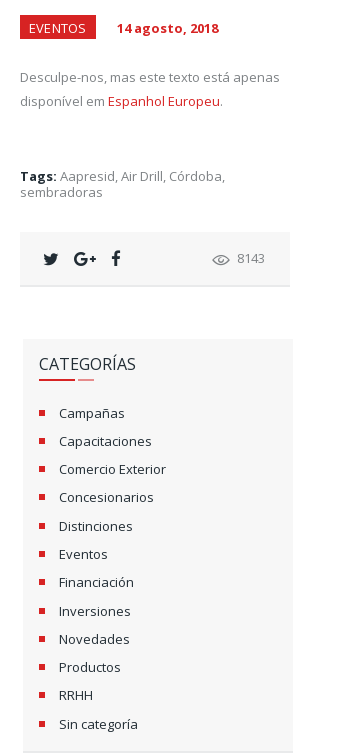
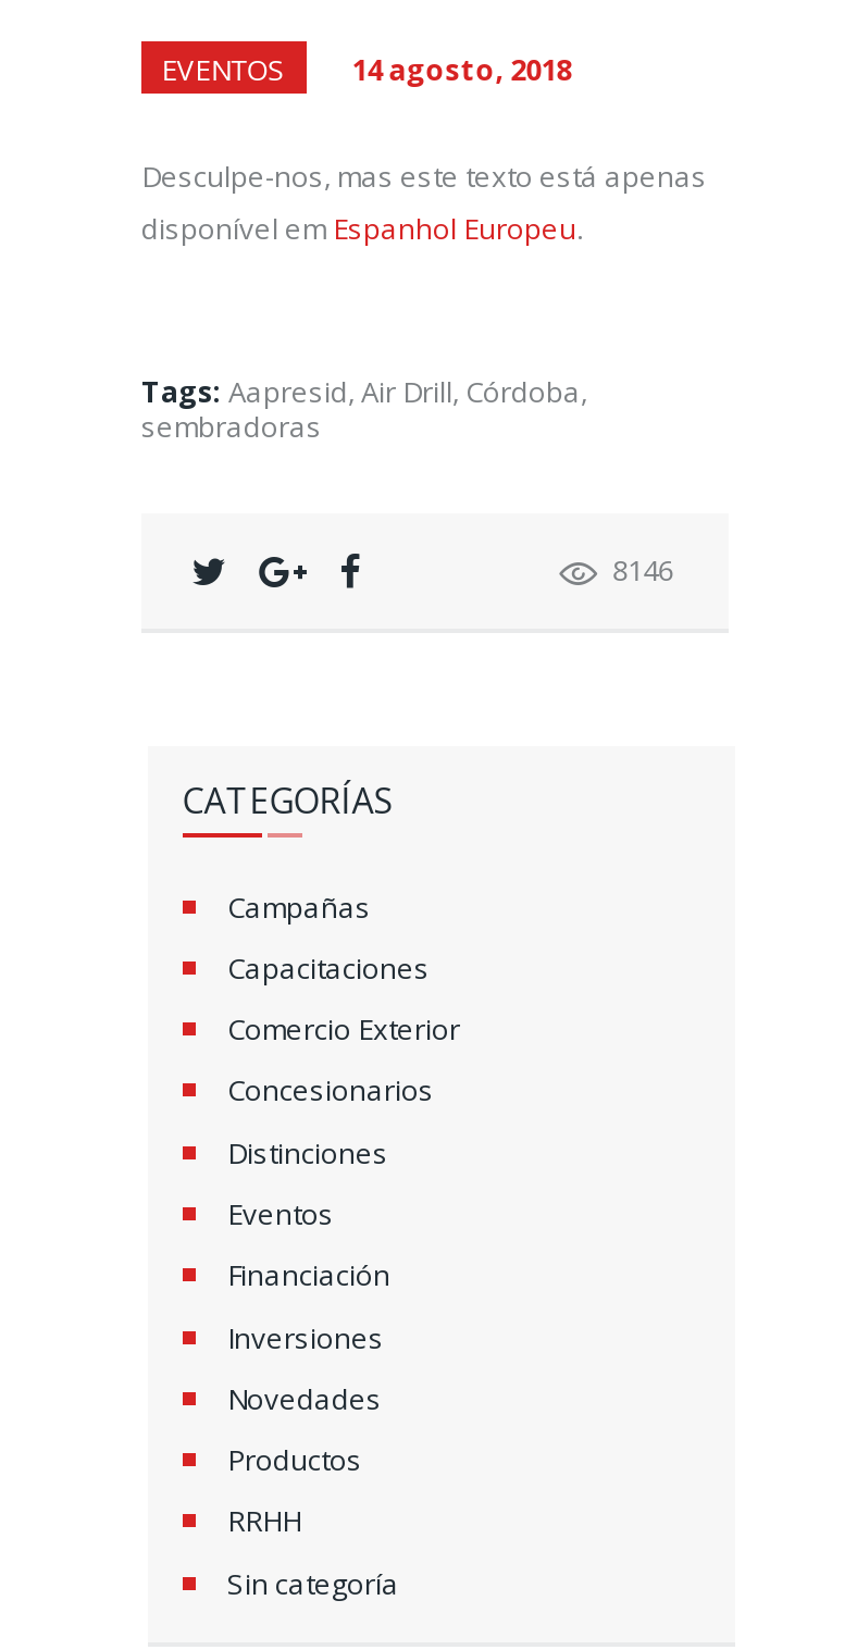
[237,249,265,267] 8143 -> [613,551,674,590] 8146

